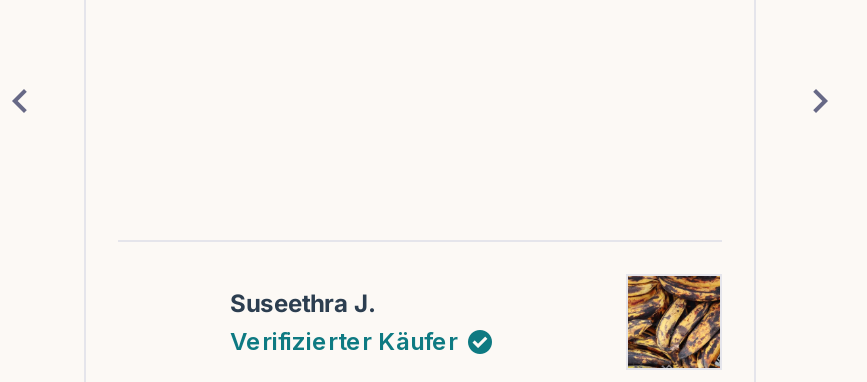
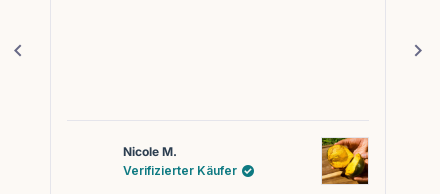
[626,274,722,370] [image] -> [321,137,369,185] [image]
[230,288,376,318] Suseethra J. -> [123,144,177,159] Nicole M.

